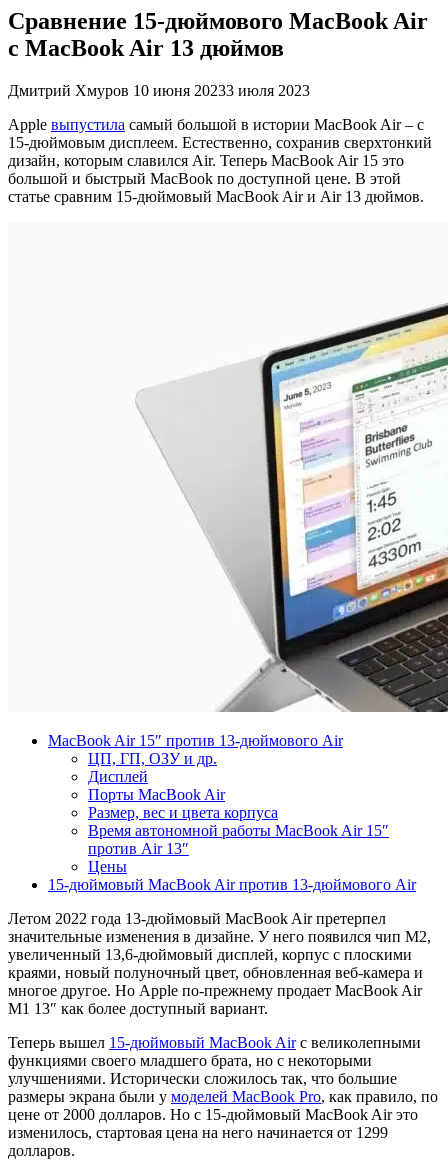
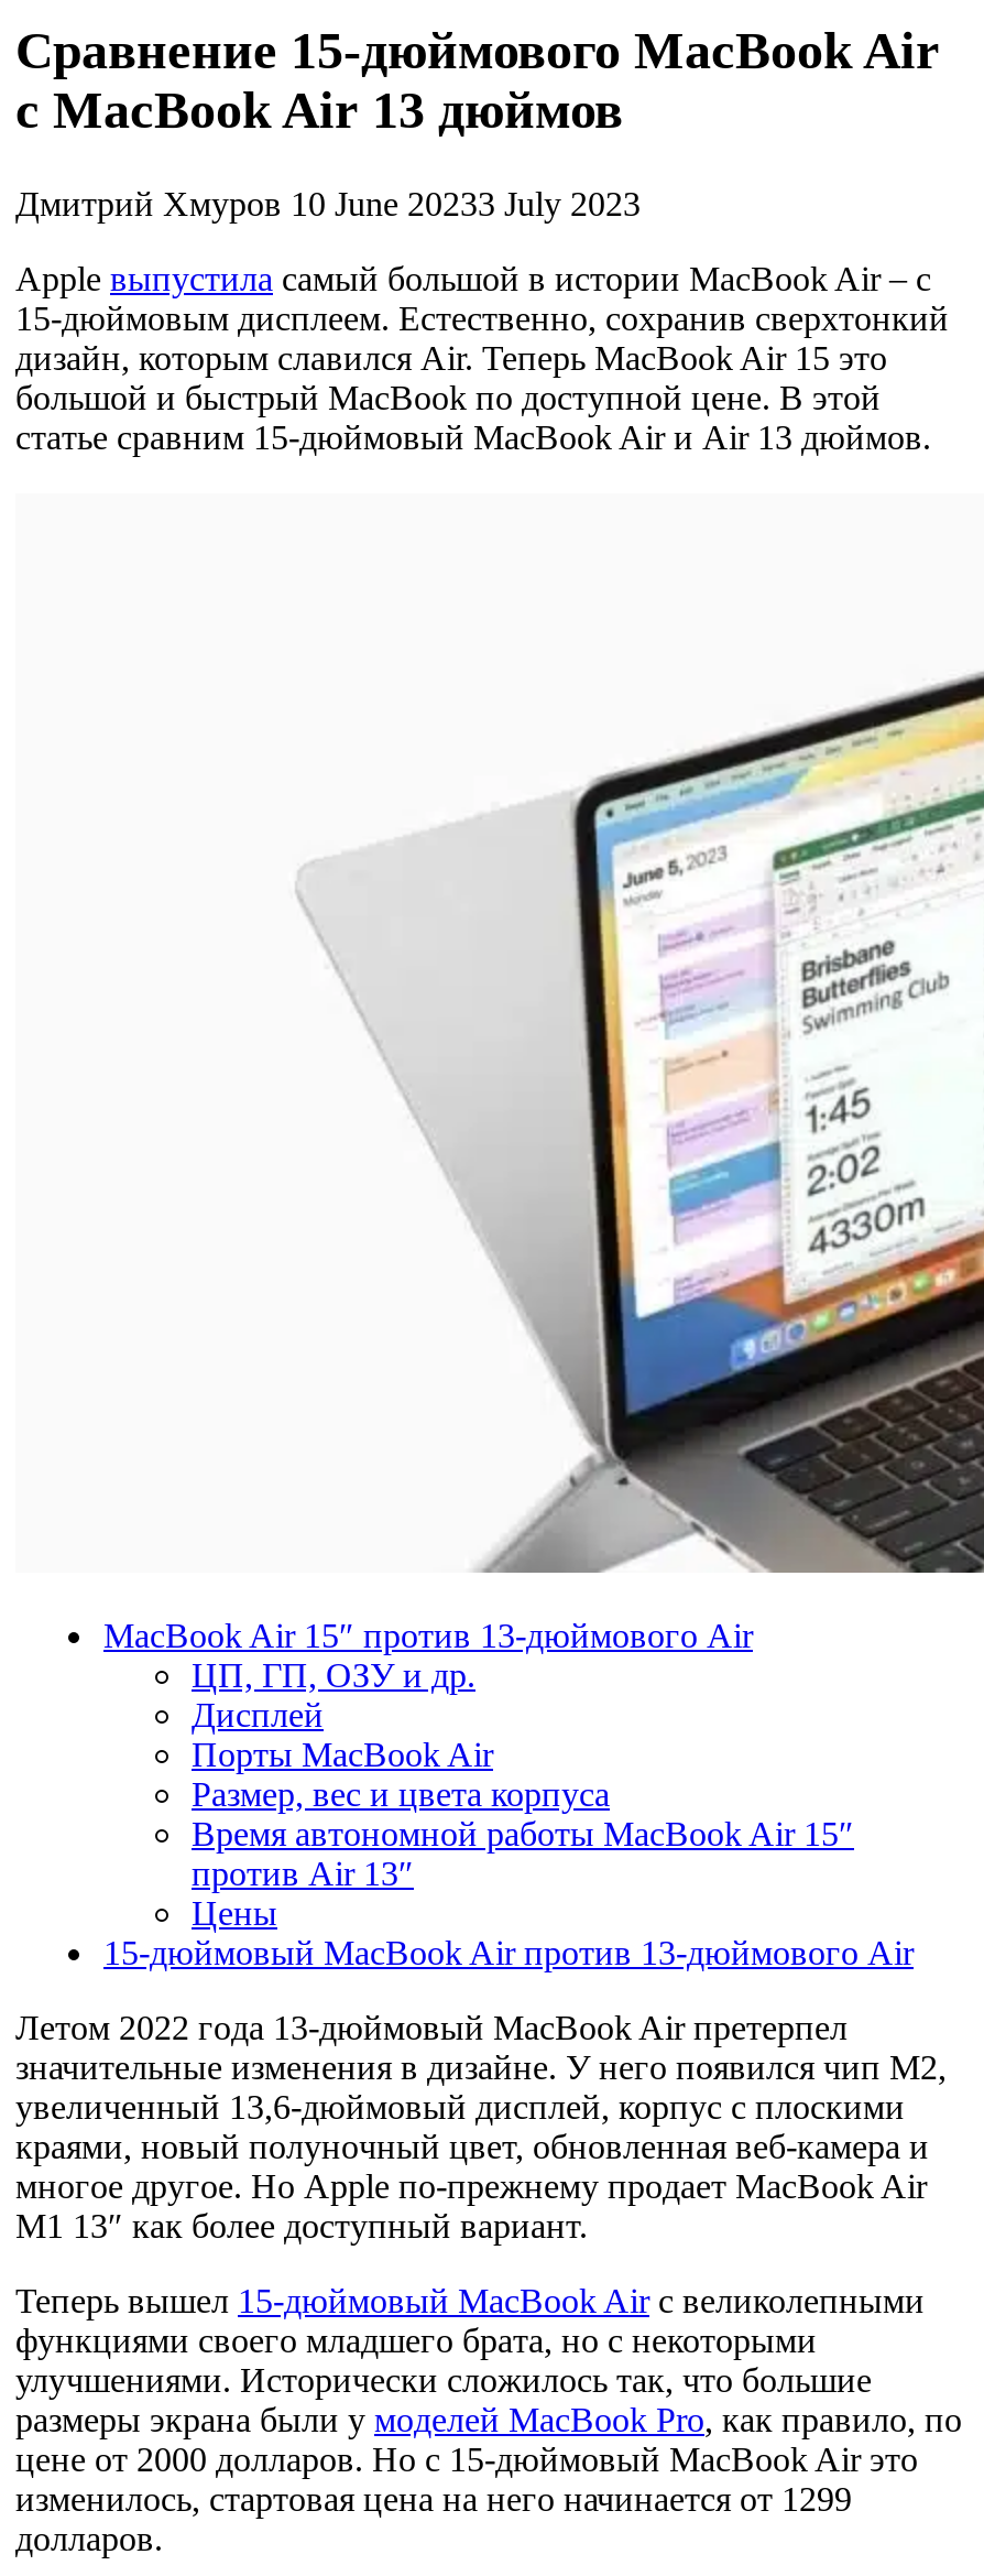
[8,82,310,99] Дмитрий Хмуров 10 июня 20233 июля 2023 -> [15,186,641,223] Дмитрий Хмуров 10 June 20233 July 2023

